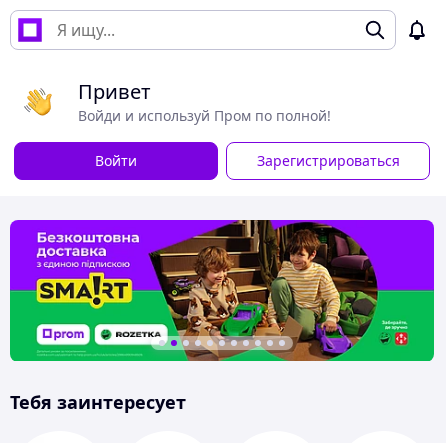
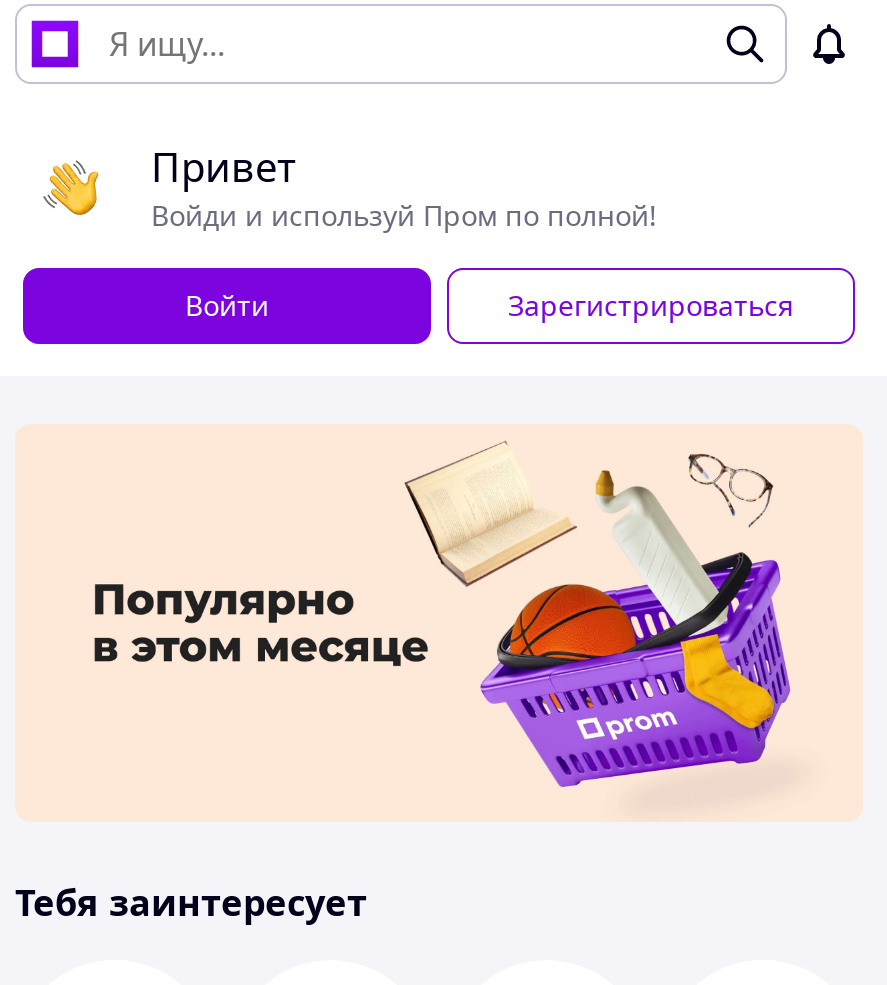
[9,219,435,362] [image] -> [15,424,863,820] [image]

